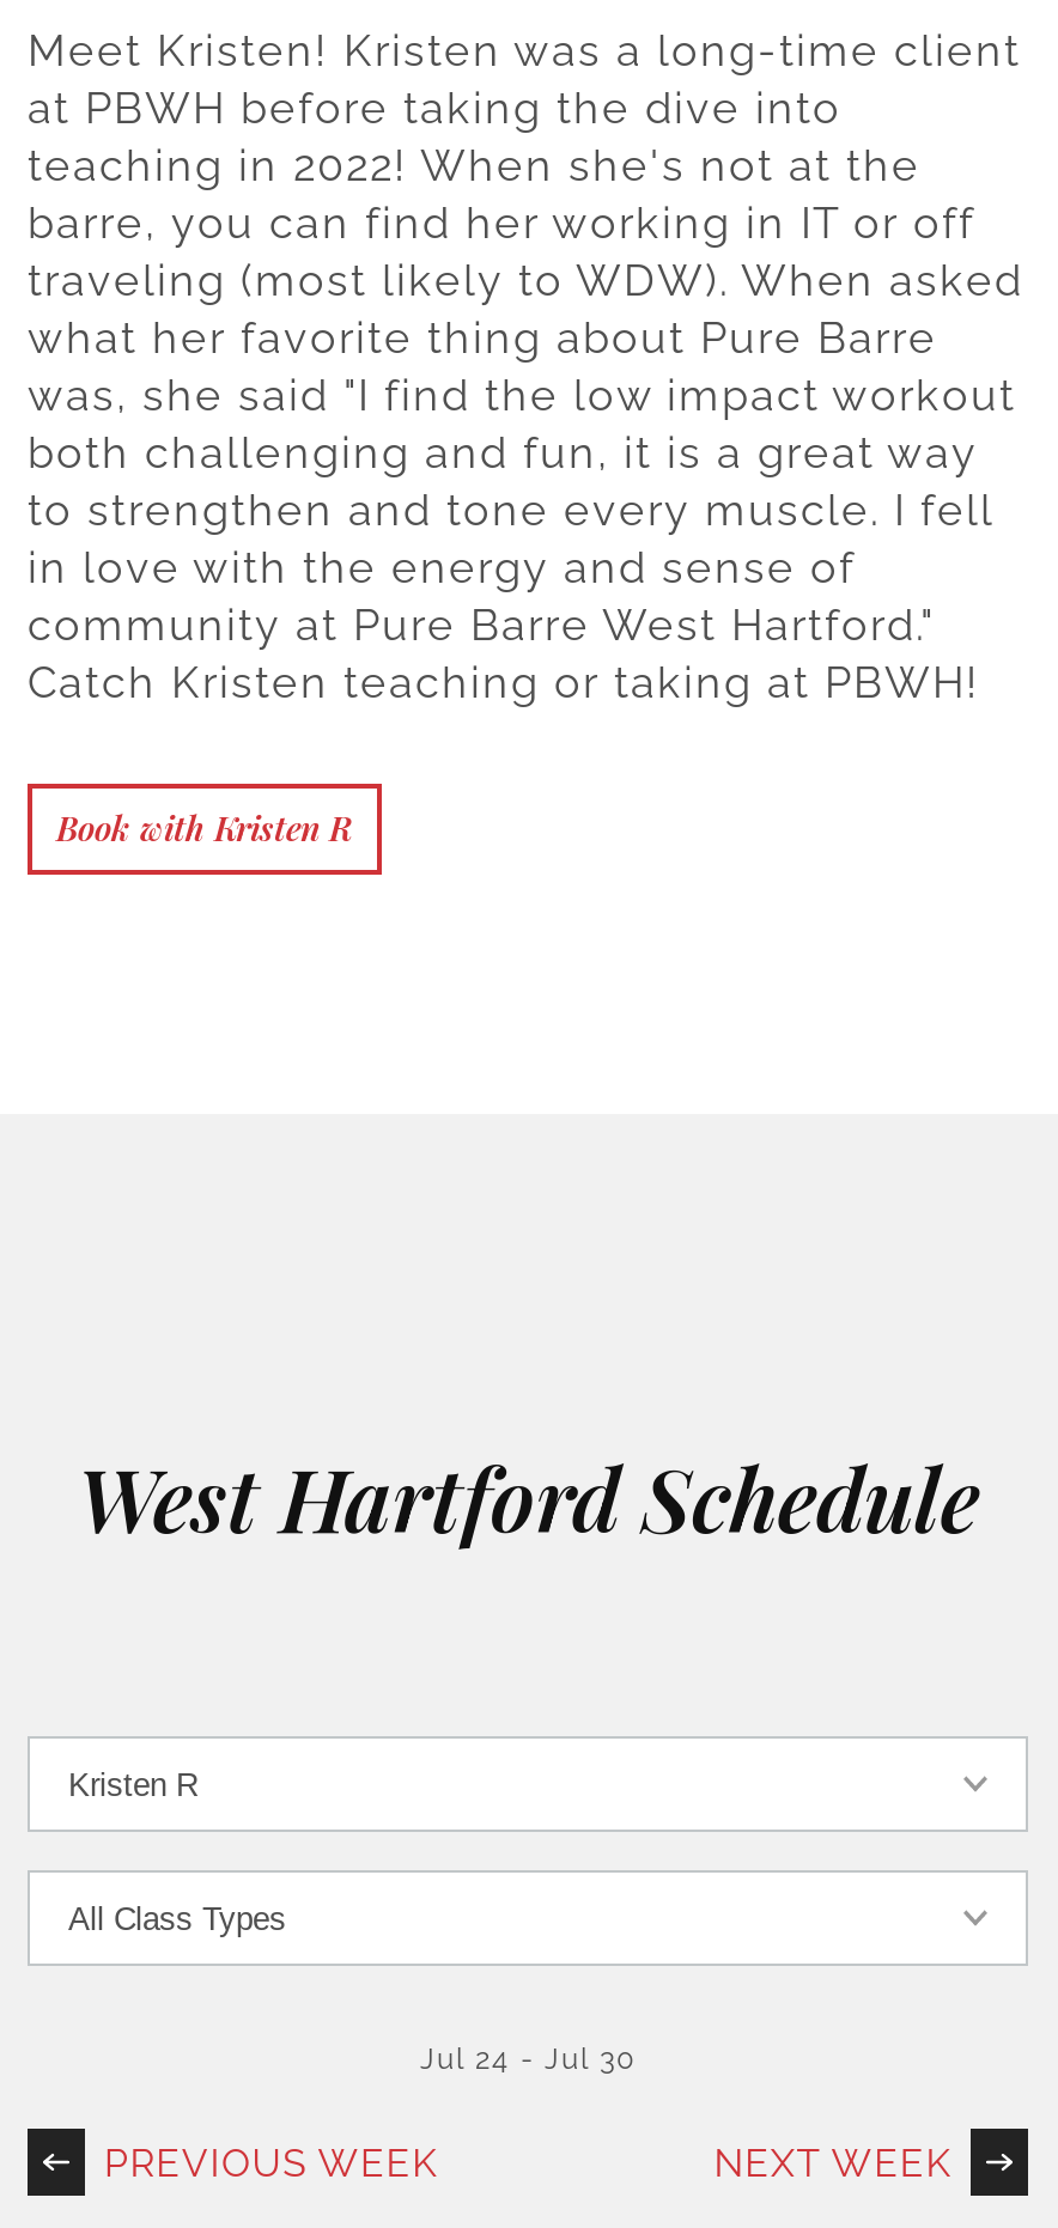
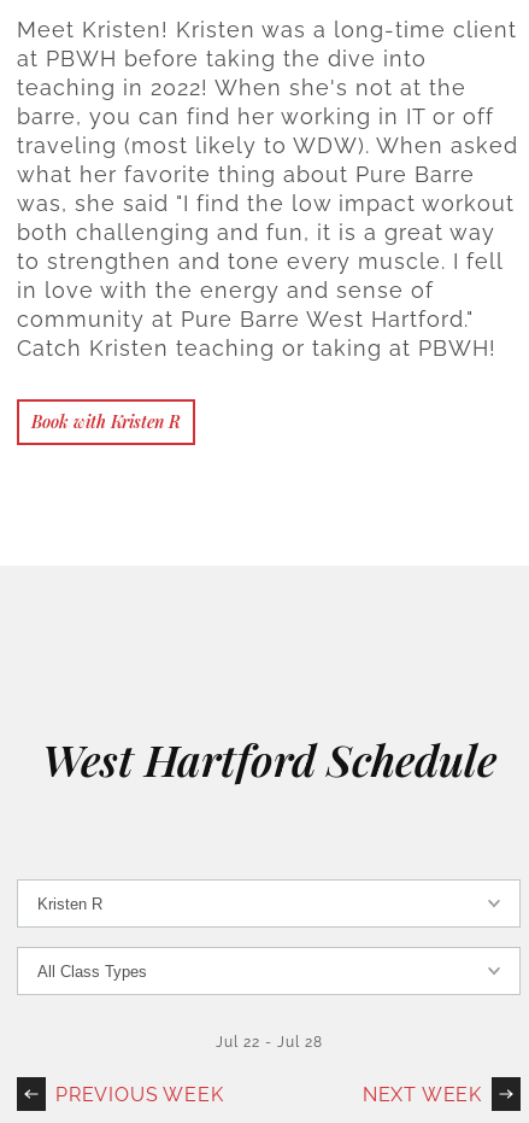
[420,2043,636,2076] Jul 24 - Jul 30 -> [215,1034,322,1051] Jul 22 - Jul 28

